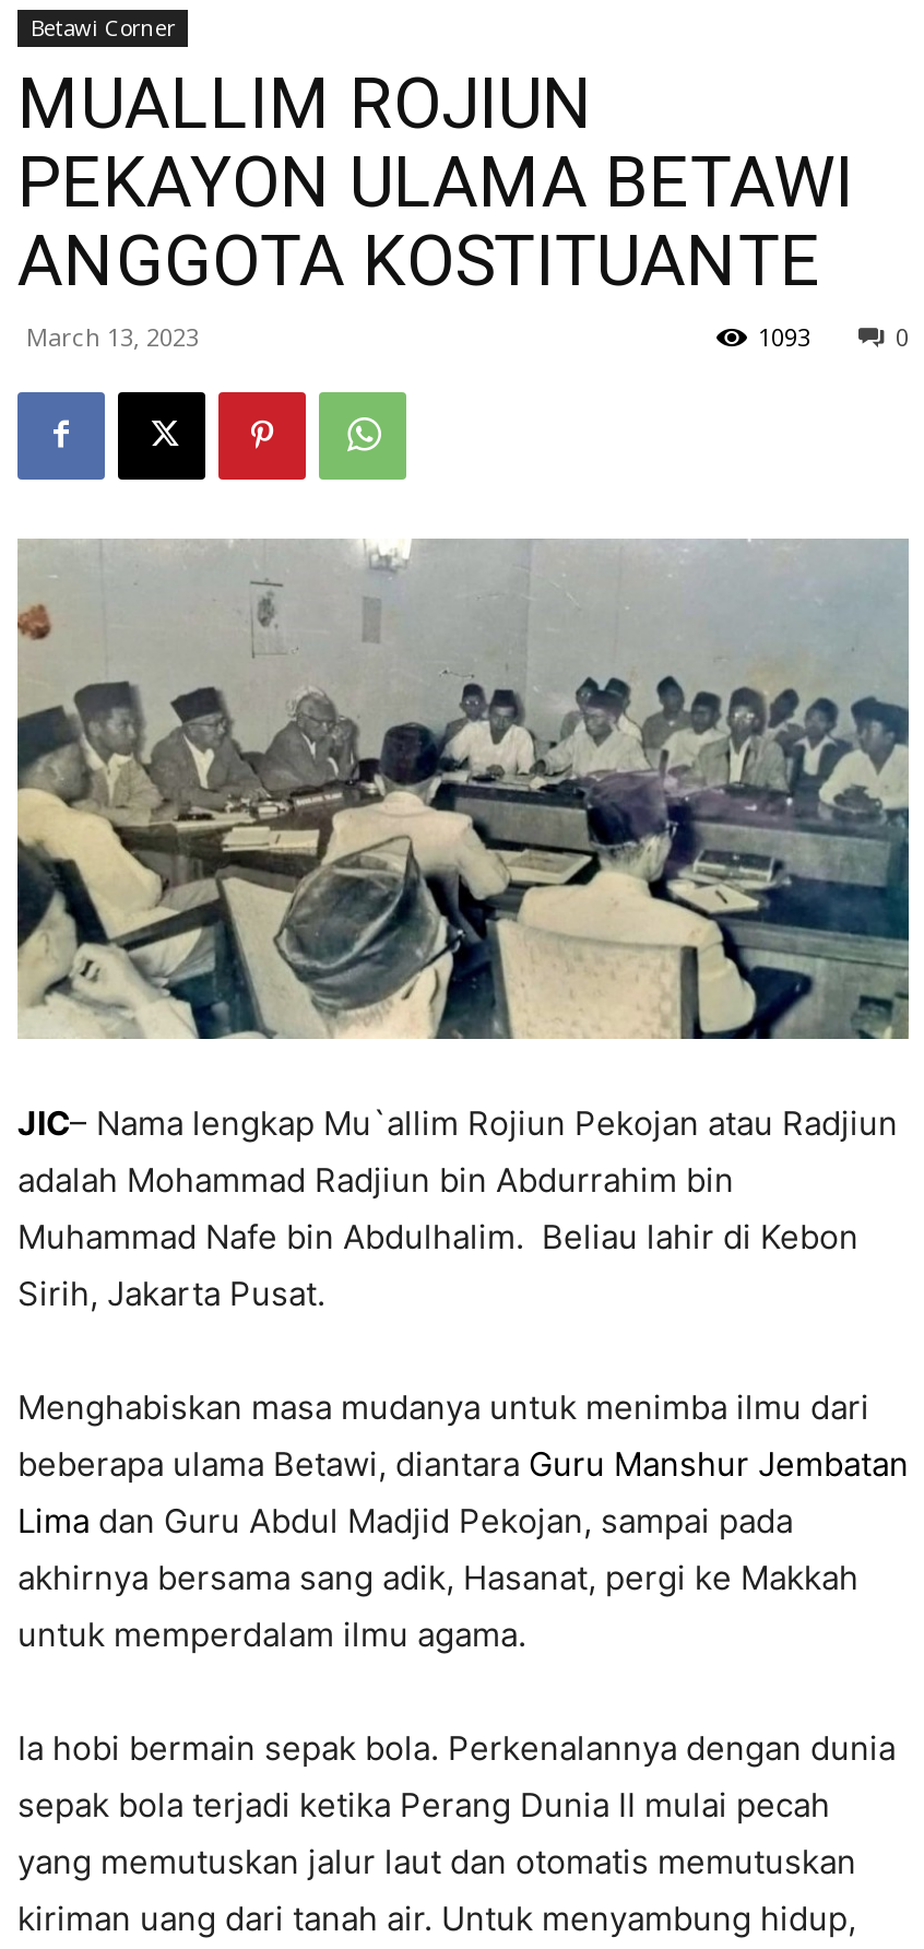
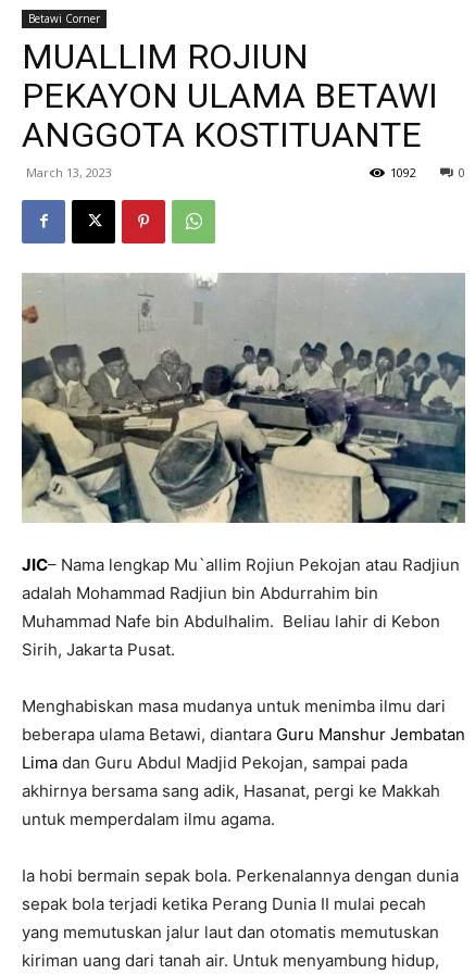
[758,320,810,352] 1093 -> [390,164,416,180] 1092

